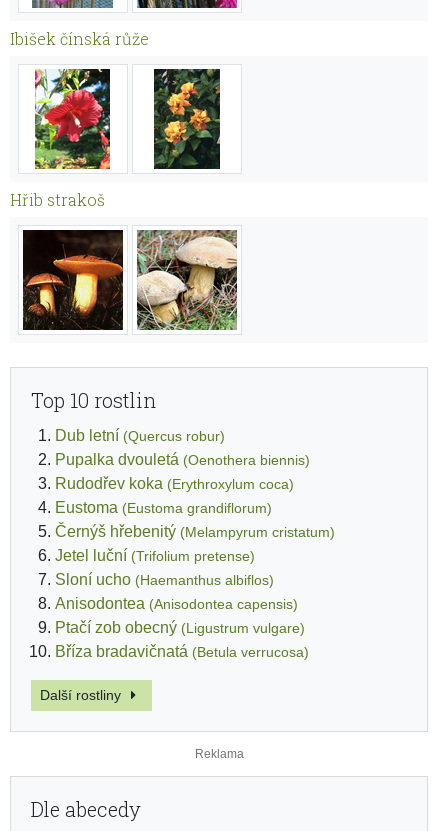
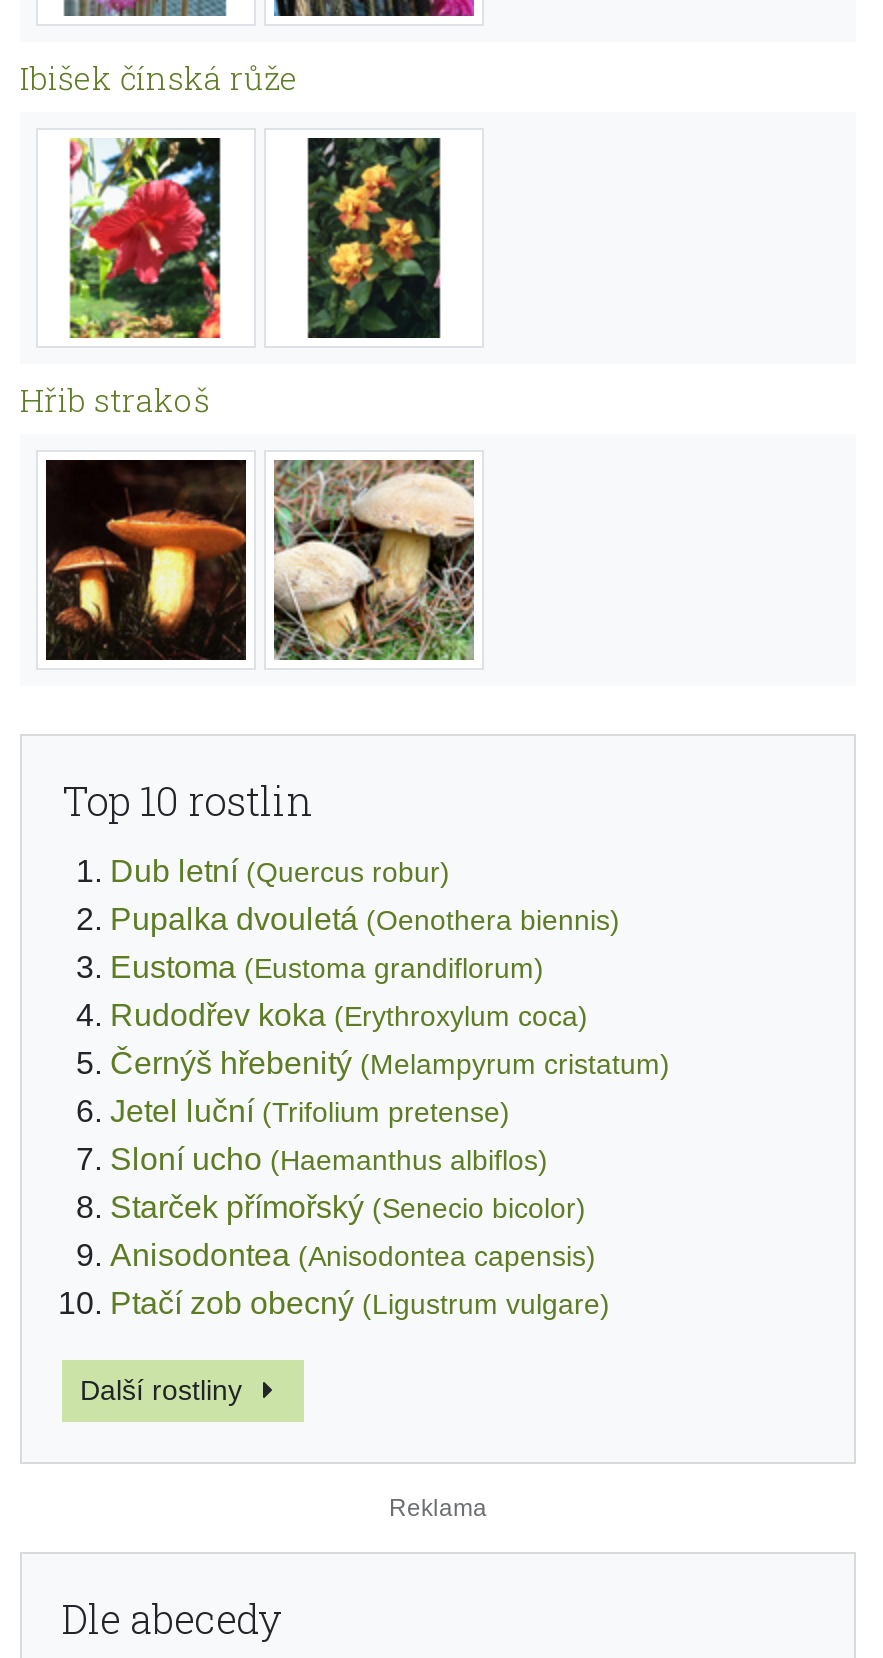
moved [55,475,294,492] -> [110,998,588,1032]: Rudodřev koka (Erythroxylum coca)
moved [55,499,272,516] -> [110,950,544,984]: Eustoma (Eustoma grandiflorum)
none -> [110,1190,586,1224] Starček přímořský (Senecio bicolor)
moved [55,595,305,636] -> [110,1238,610,1320]: Anisodontea (Anisodontea capensis) | Ptačí zob obecný (Ligustrum vulgare)
[55,643,309,660] Bříza bradavičnatá (Betula verrucosa) -> none

